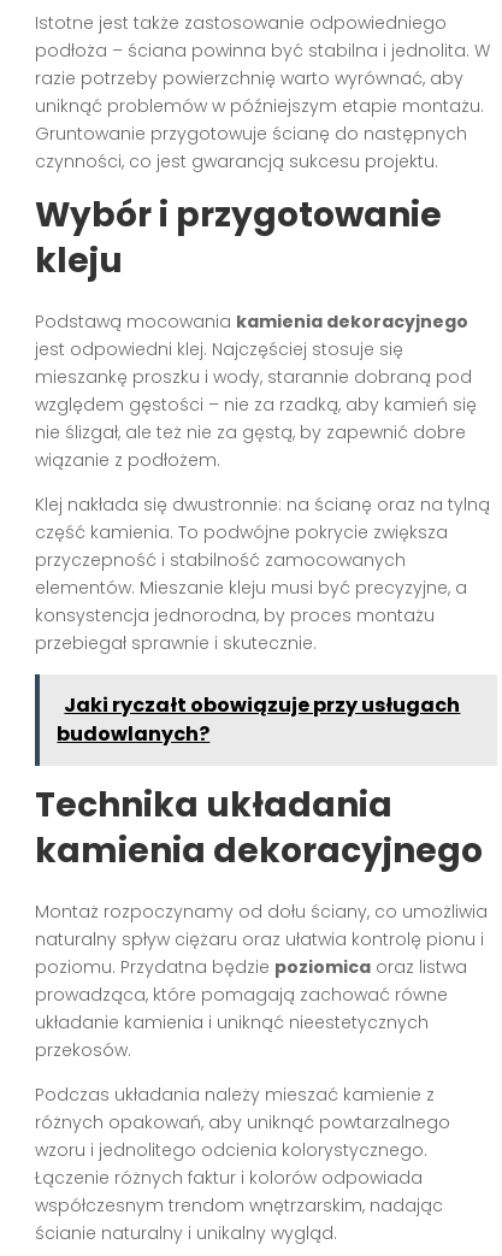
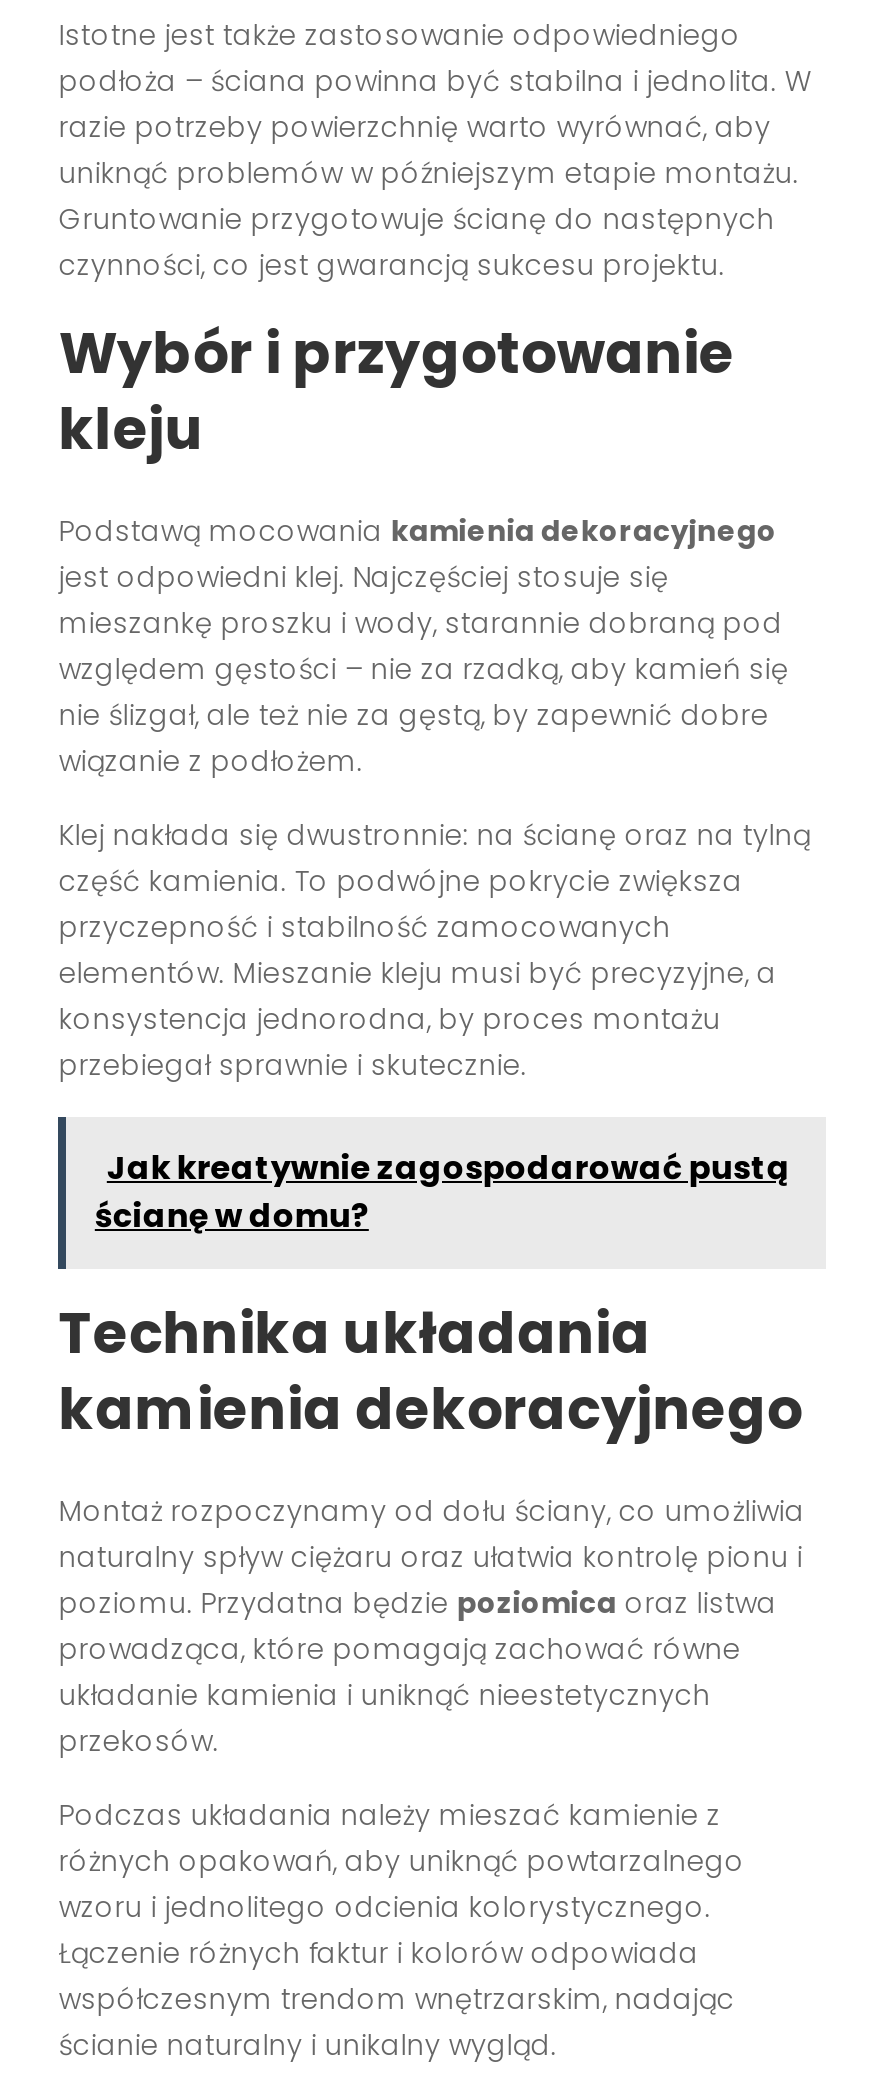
[57,692,460,748] Jaki ryczałt obowiązuje przy usługach | budowlanych? -> [95,1146,789,1240] Jak kreatywnie zagospodarować pustą | ścianę w domu?

